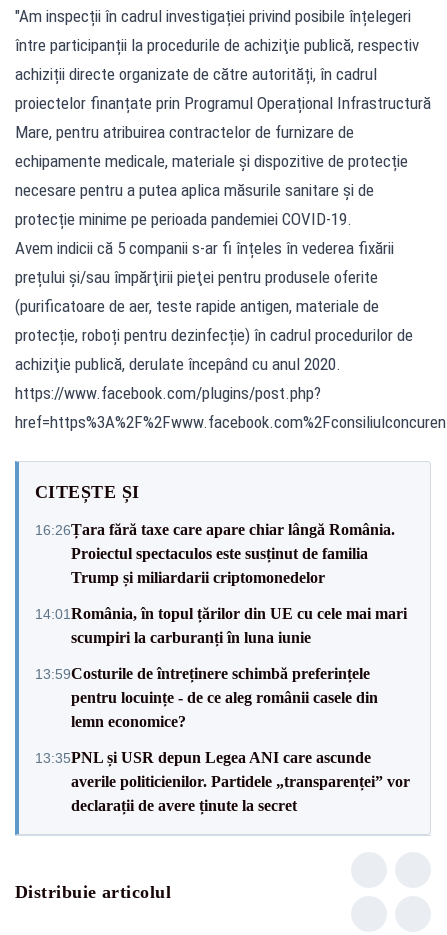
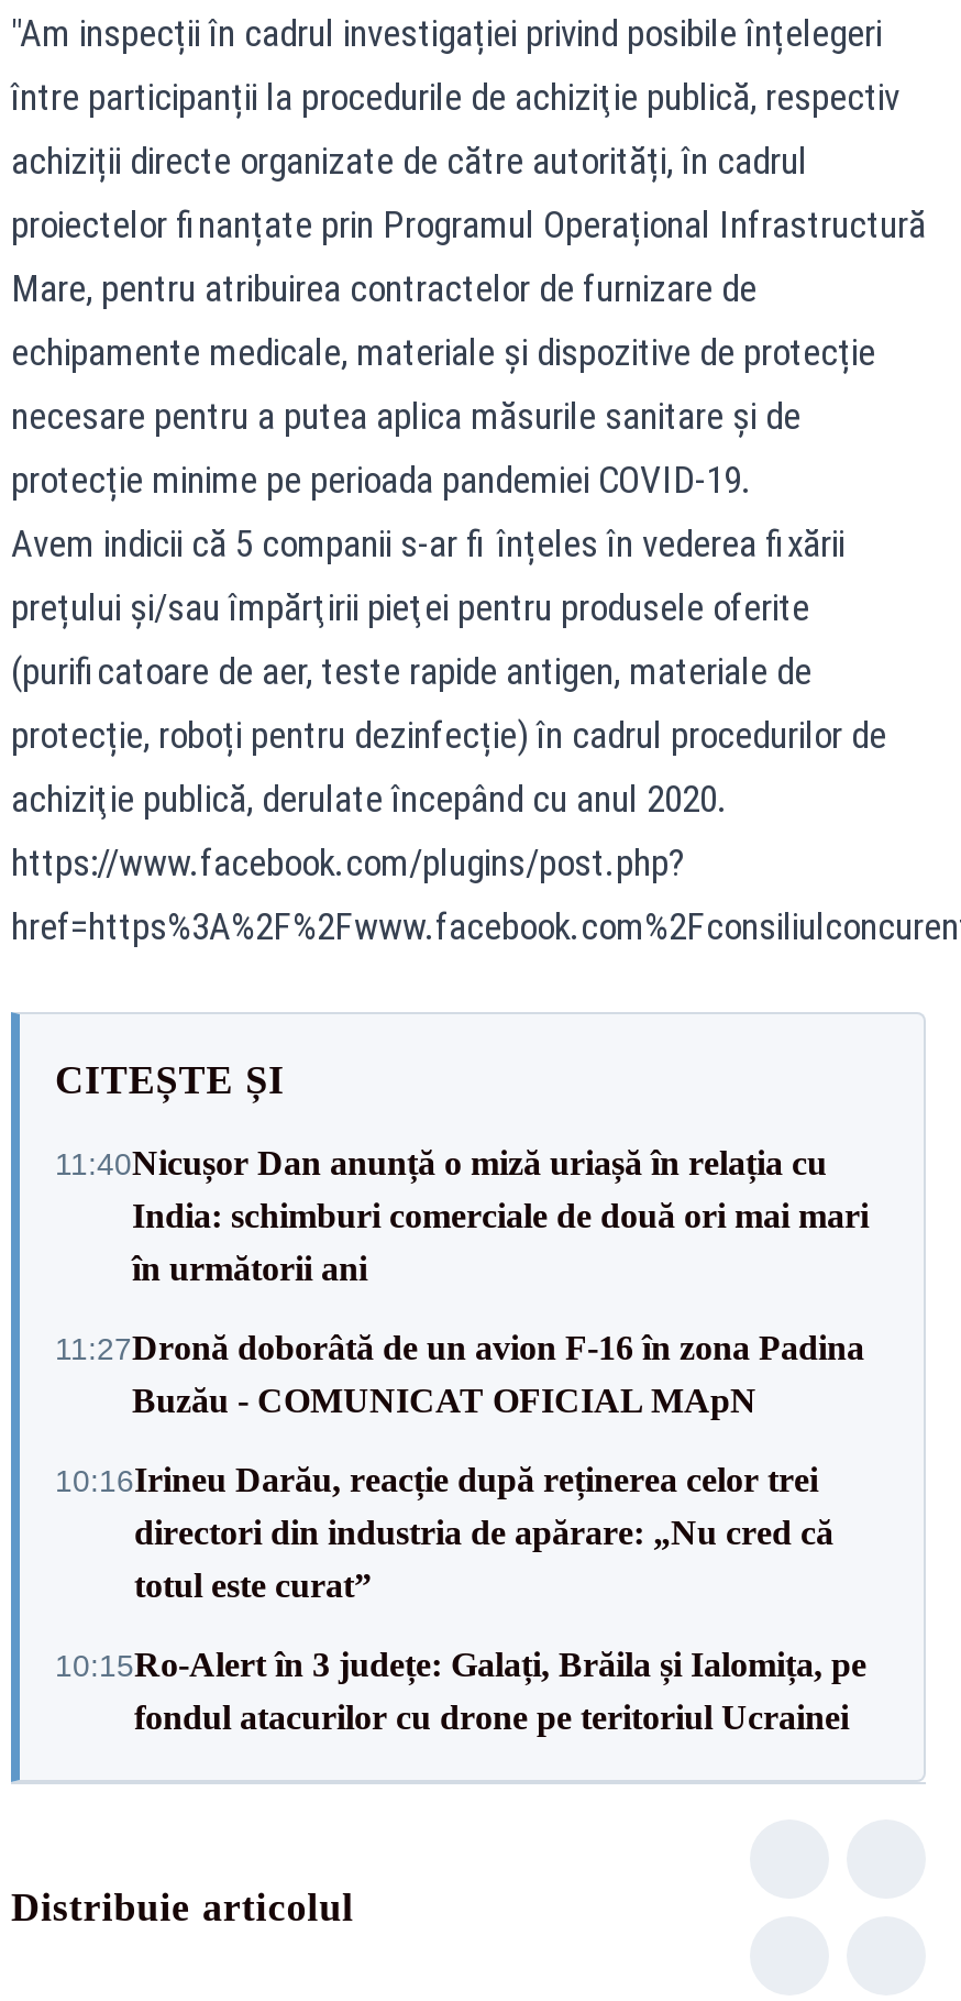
[35,520,395,585] 16:26Țara fără taxe care apare chiar lângă România. | Proiectul spectaculos este susținut de familia | Trump și miliardarii criptomonedelor -> [55,1144,869,1287] 11:40Nicușor Dan anunță o miză uriașă în relația cu | India: schimburi comerciale de două ori mai mari | în următorii ani
[35,604,407,645] 14:01România, în topul țărilor din UE cu cele mai mari | scumpiri la carburanți în luna iunie -> [55,1329,864,1419] 11:27Dronă doborâtă de un avion F‑16 în zona Padina | Buzău - COMUNICAT OFICIAL MApN
[35,664,378,729] 13:59Costurile de întreținere schimbă preferințele | pentru locuințe - de ce aleg românii casele din | lemn economice? -> [55,1461,833,1604] 10:16Irineu Darău, reacție după reținerea celor trei | directori din industria de apărare: „Nu cred că | totul este curat”
[35,748,410,813] 13:35PNL și USR depun Legea ANI care ascunde | averile politicienilor. Partidele „transparenței” vor | declarații de avere ținute la secret -> [55,1646,866,1736] 10:15Ro‑Alert în 3 județe: Galați, Brăila și Ialomița, pe | fondul atacurilor cu drone pe teritoriul Ucrainei

